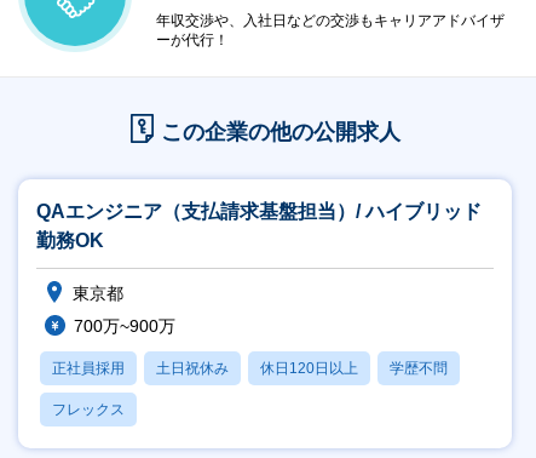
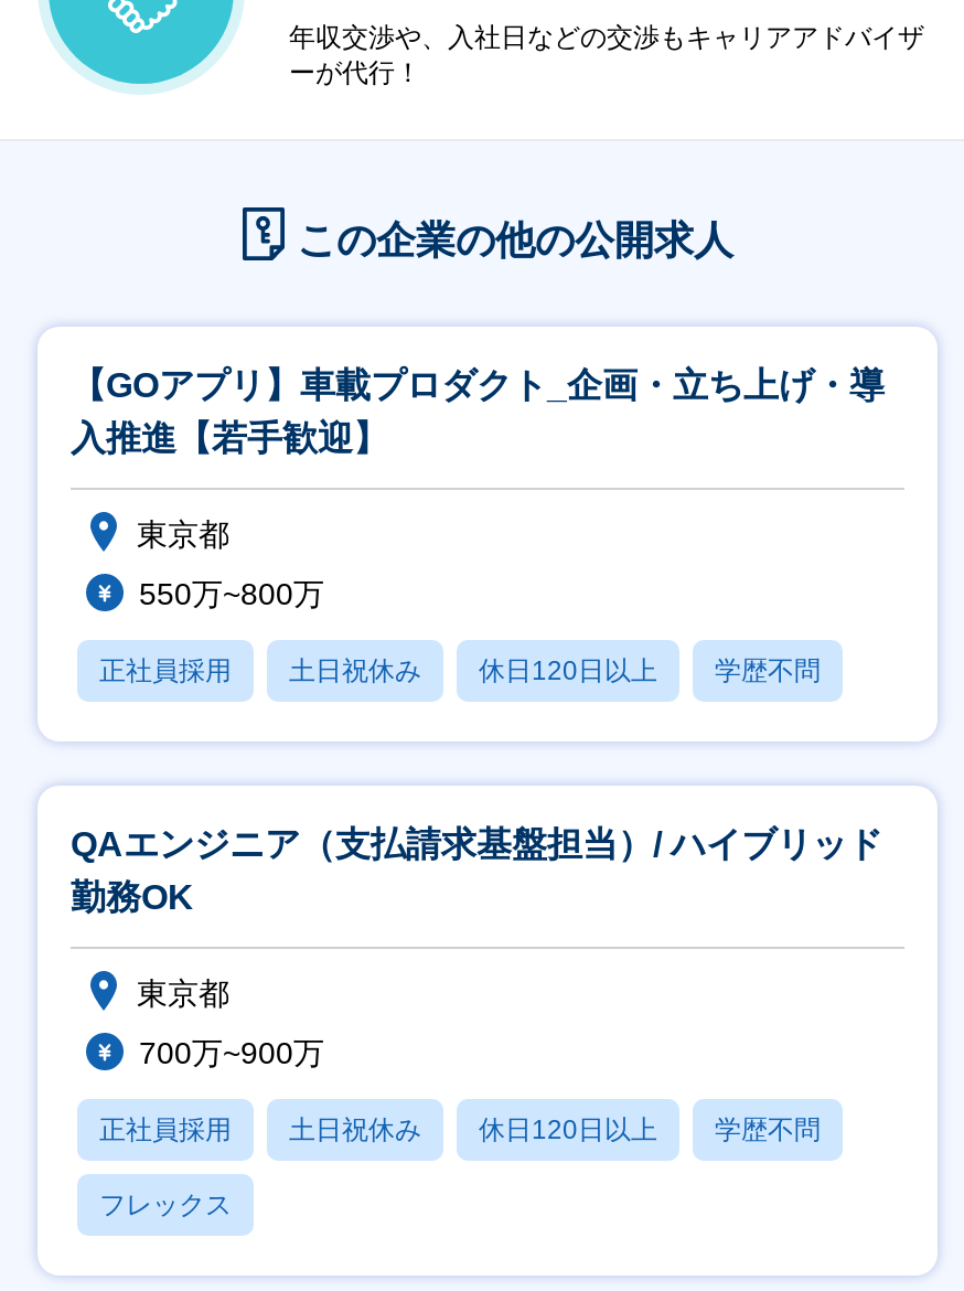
none -> [71,366,885,686] 【GOアプリ】車載プロダクト_企画・立ち上げ・導 | 入推進【若手歓迎】 | 東京都 | 550万~800万 | 正社員採用 | 土日祝休み | 休日120日以上 | 学歴不問

